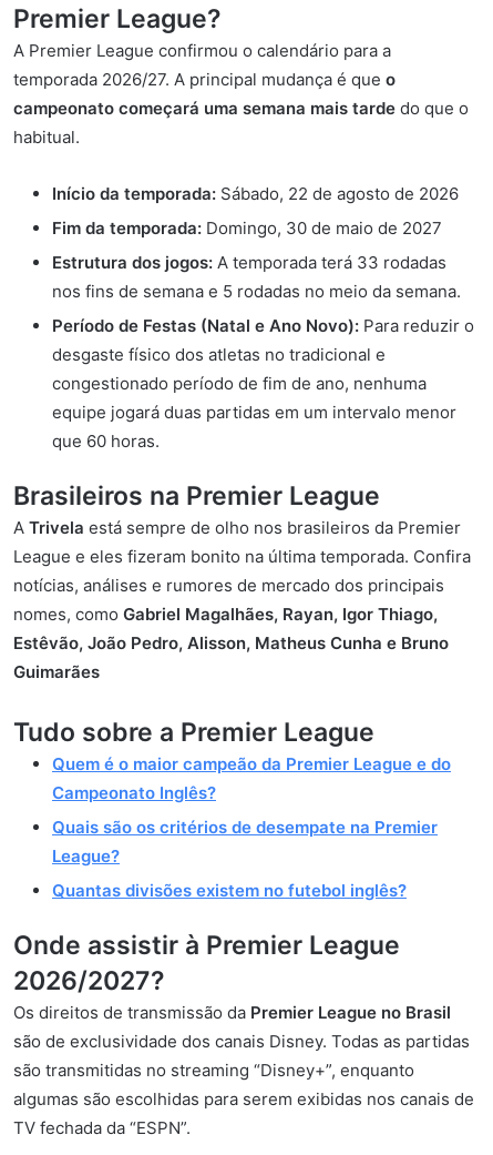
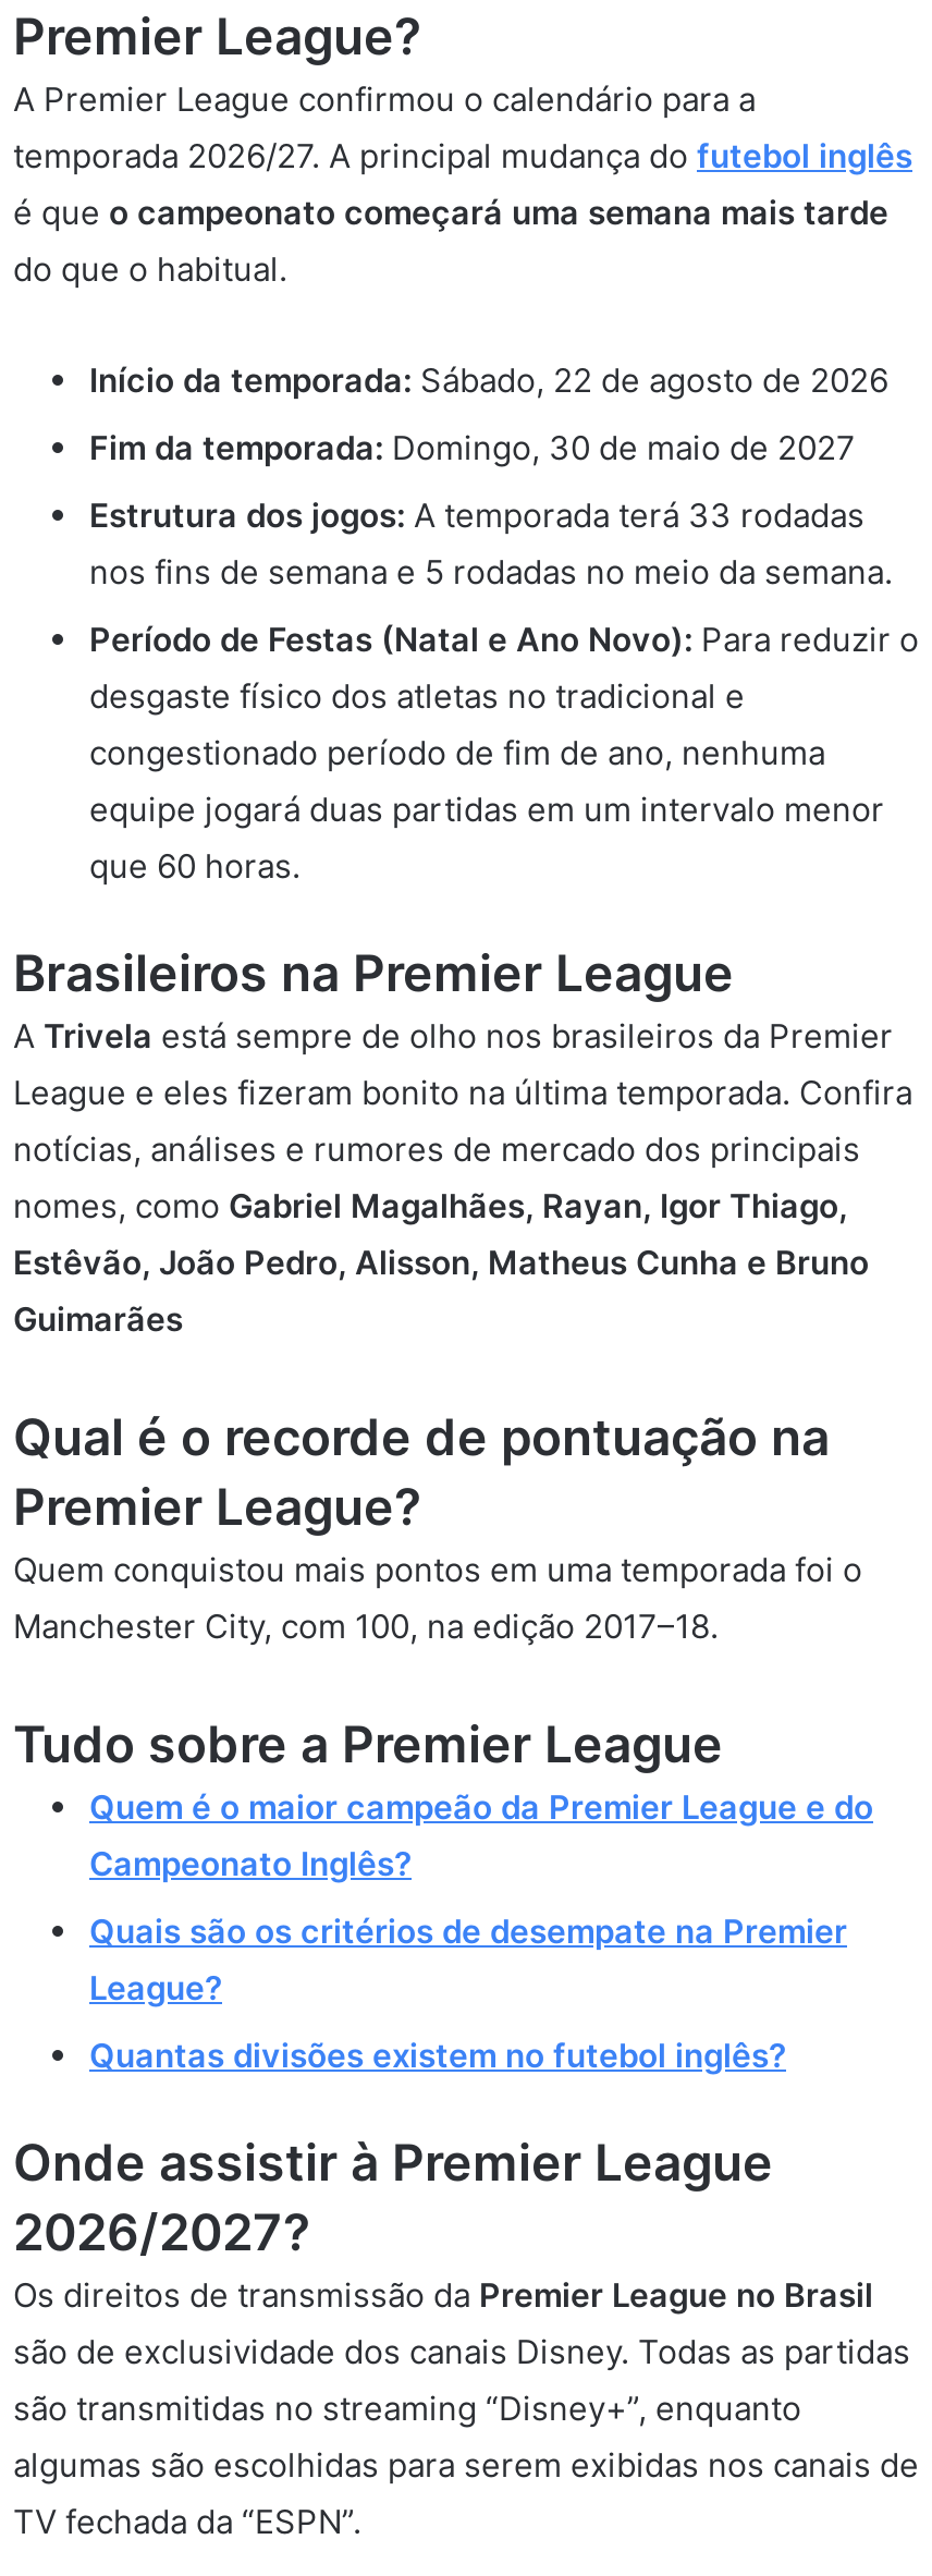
[13,69,469,148] temporada 2026/27. A principal mudança é que o | campeonato começará uma semana mais tarde do que o | habitual. -> [13,135,912,290] temporada 2026/27. A principal mudança do futebol inglês | é que o campeonato começará uma semana mais tarde | do que o habitual.
none -> [13,1407,862,1647] Qual é o recorde de pontuação na | Premier League? | Quem conquistou mais pontos em uma temporada foi o | Manchester City, com 100, na edição 2017–18.

